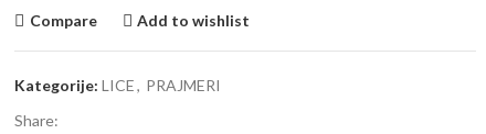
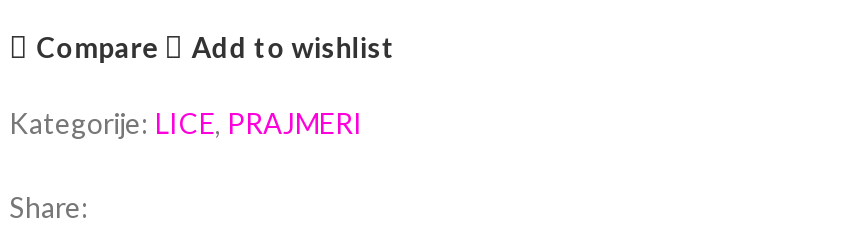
[14,76,221,95] Kategorije: LICE , PRAJMERI -> [9,107,363,141] Kategorije: LICE, PRAJMERI

